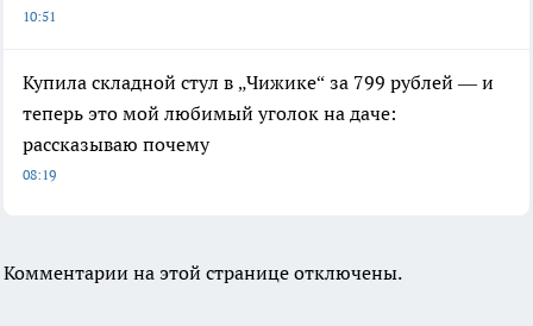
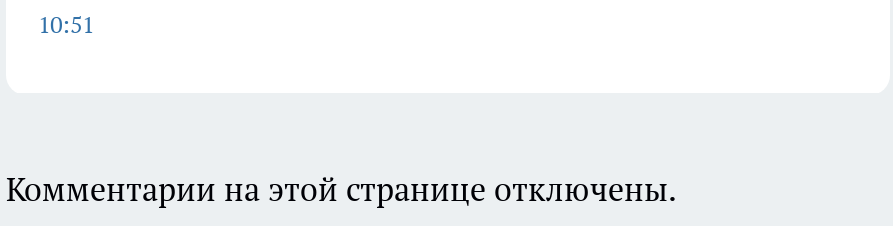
[23,70,494,183] Купила складной стул в „Чижике“ за 799 рублей — и | теперь это мой любимый уголок на даче: | рассказываю почему | 08:19 -> none

